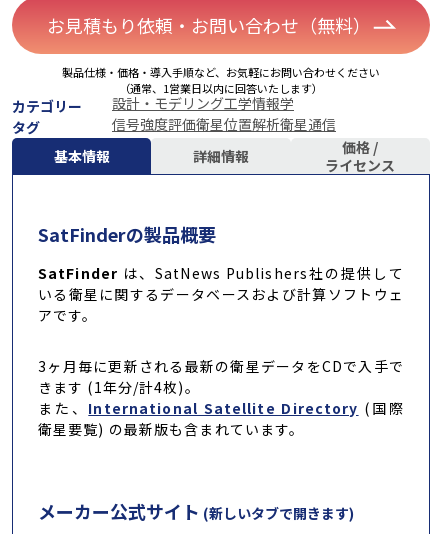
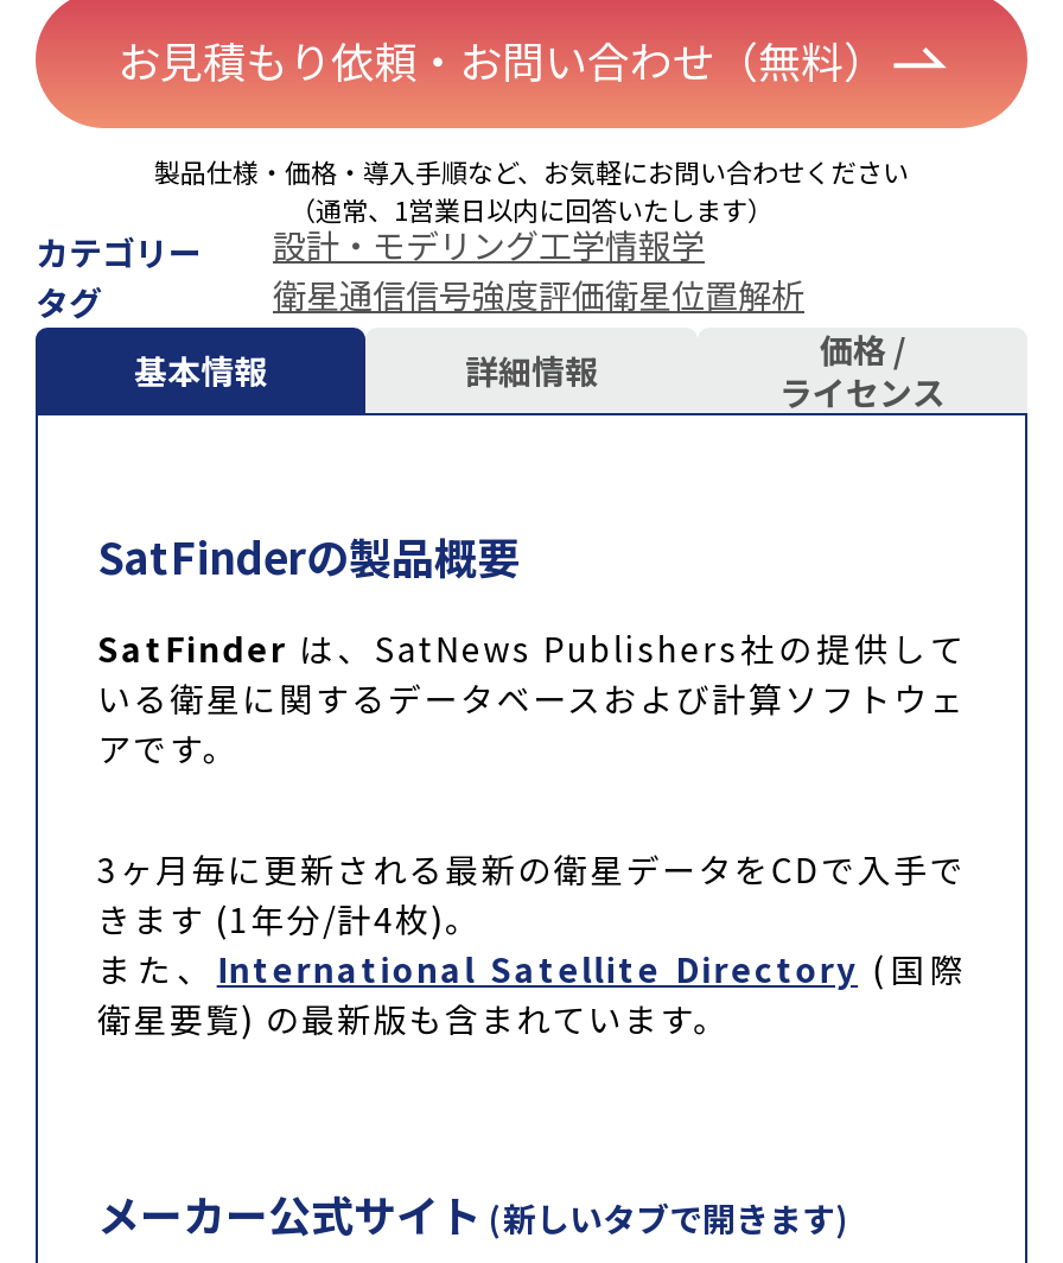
[112,114,336,134] 信号強度評価衛星位置解析衛星通信 -> [273,271,804,318] 衛星通信信号強度評価衛星位置解析

